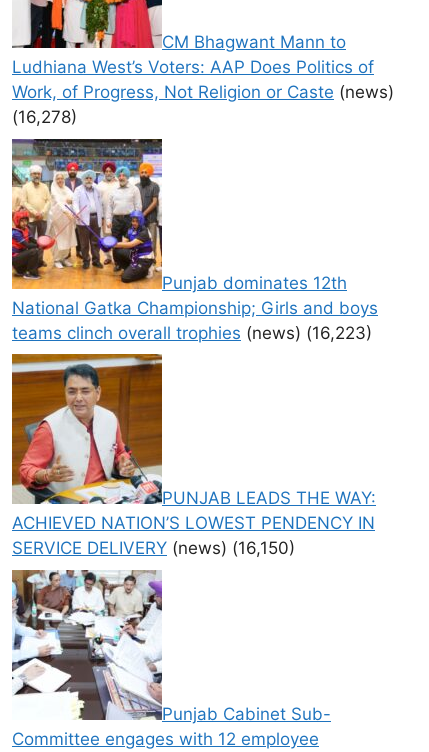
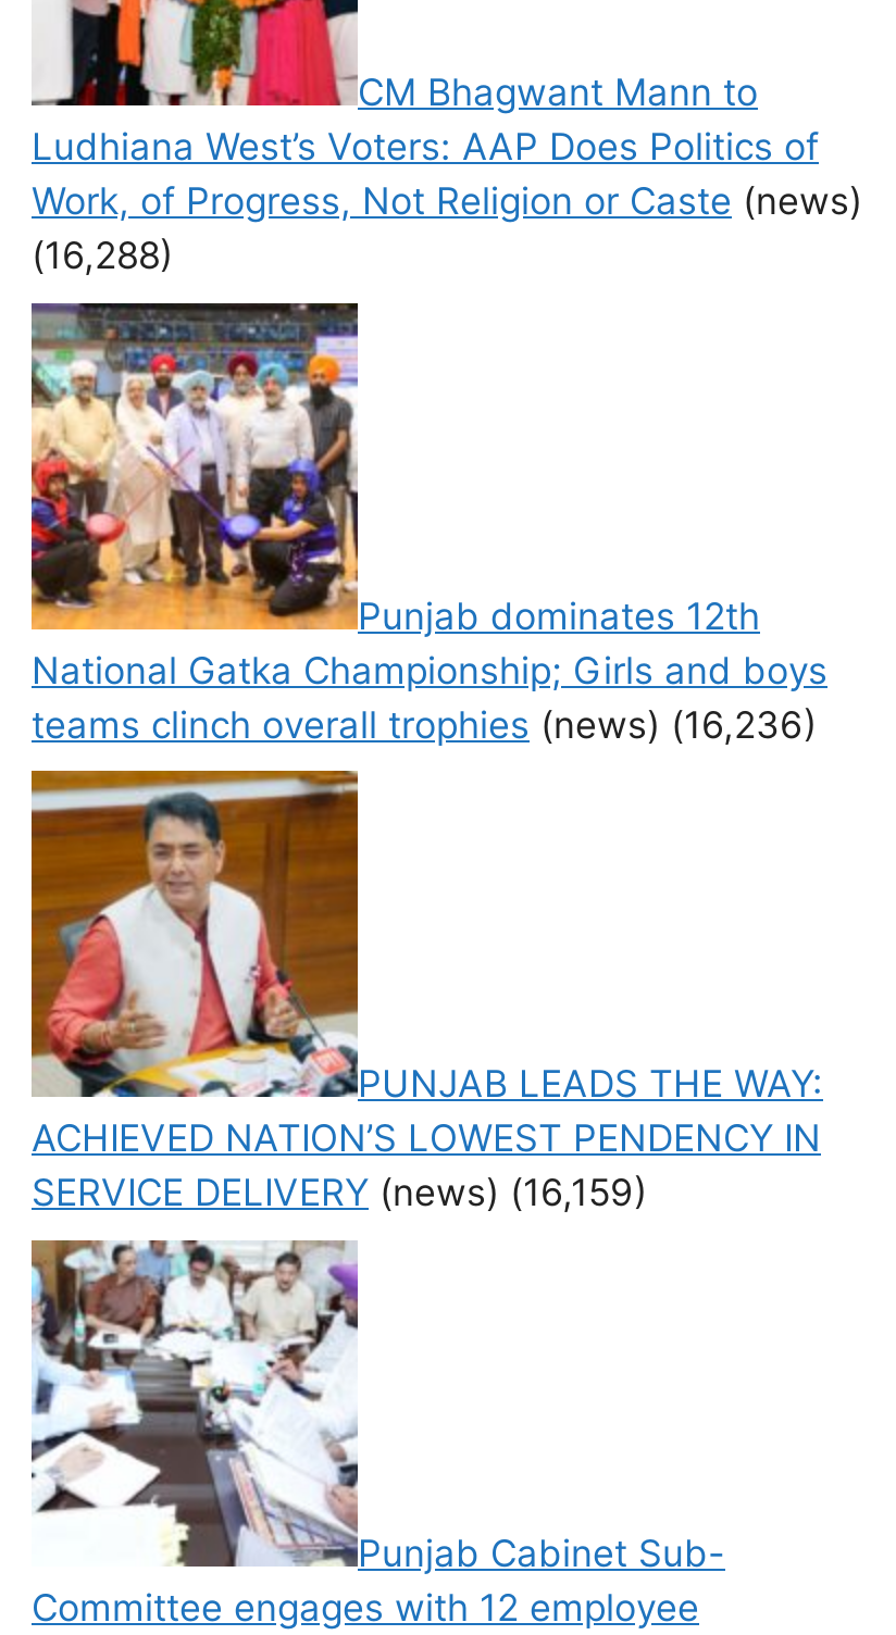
[12,107,77,127] (16,278) -> [32,234,173,277] (16,288)
[12,323,372,343] teams clinch overall trophies (news) (16,223) -> [32,702,817,746] teams clinch overall trophies (news) (16,236)
[12,538,295,558] SERVICE DELIVERY (news) (16,150) -> [32,1171,647,1214] SERVICE DELIVERY (news) (16,159)

